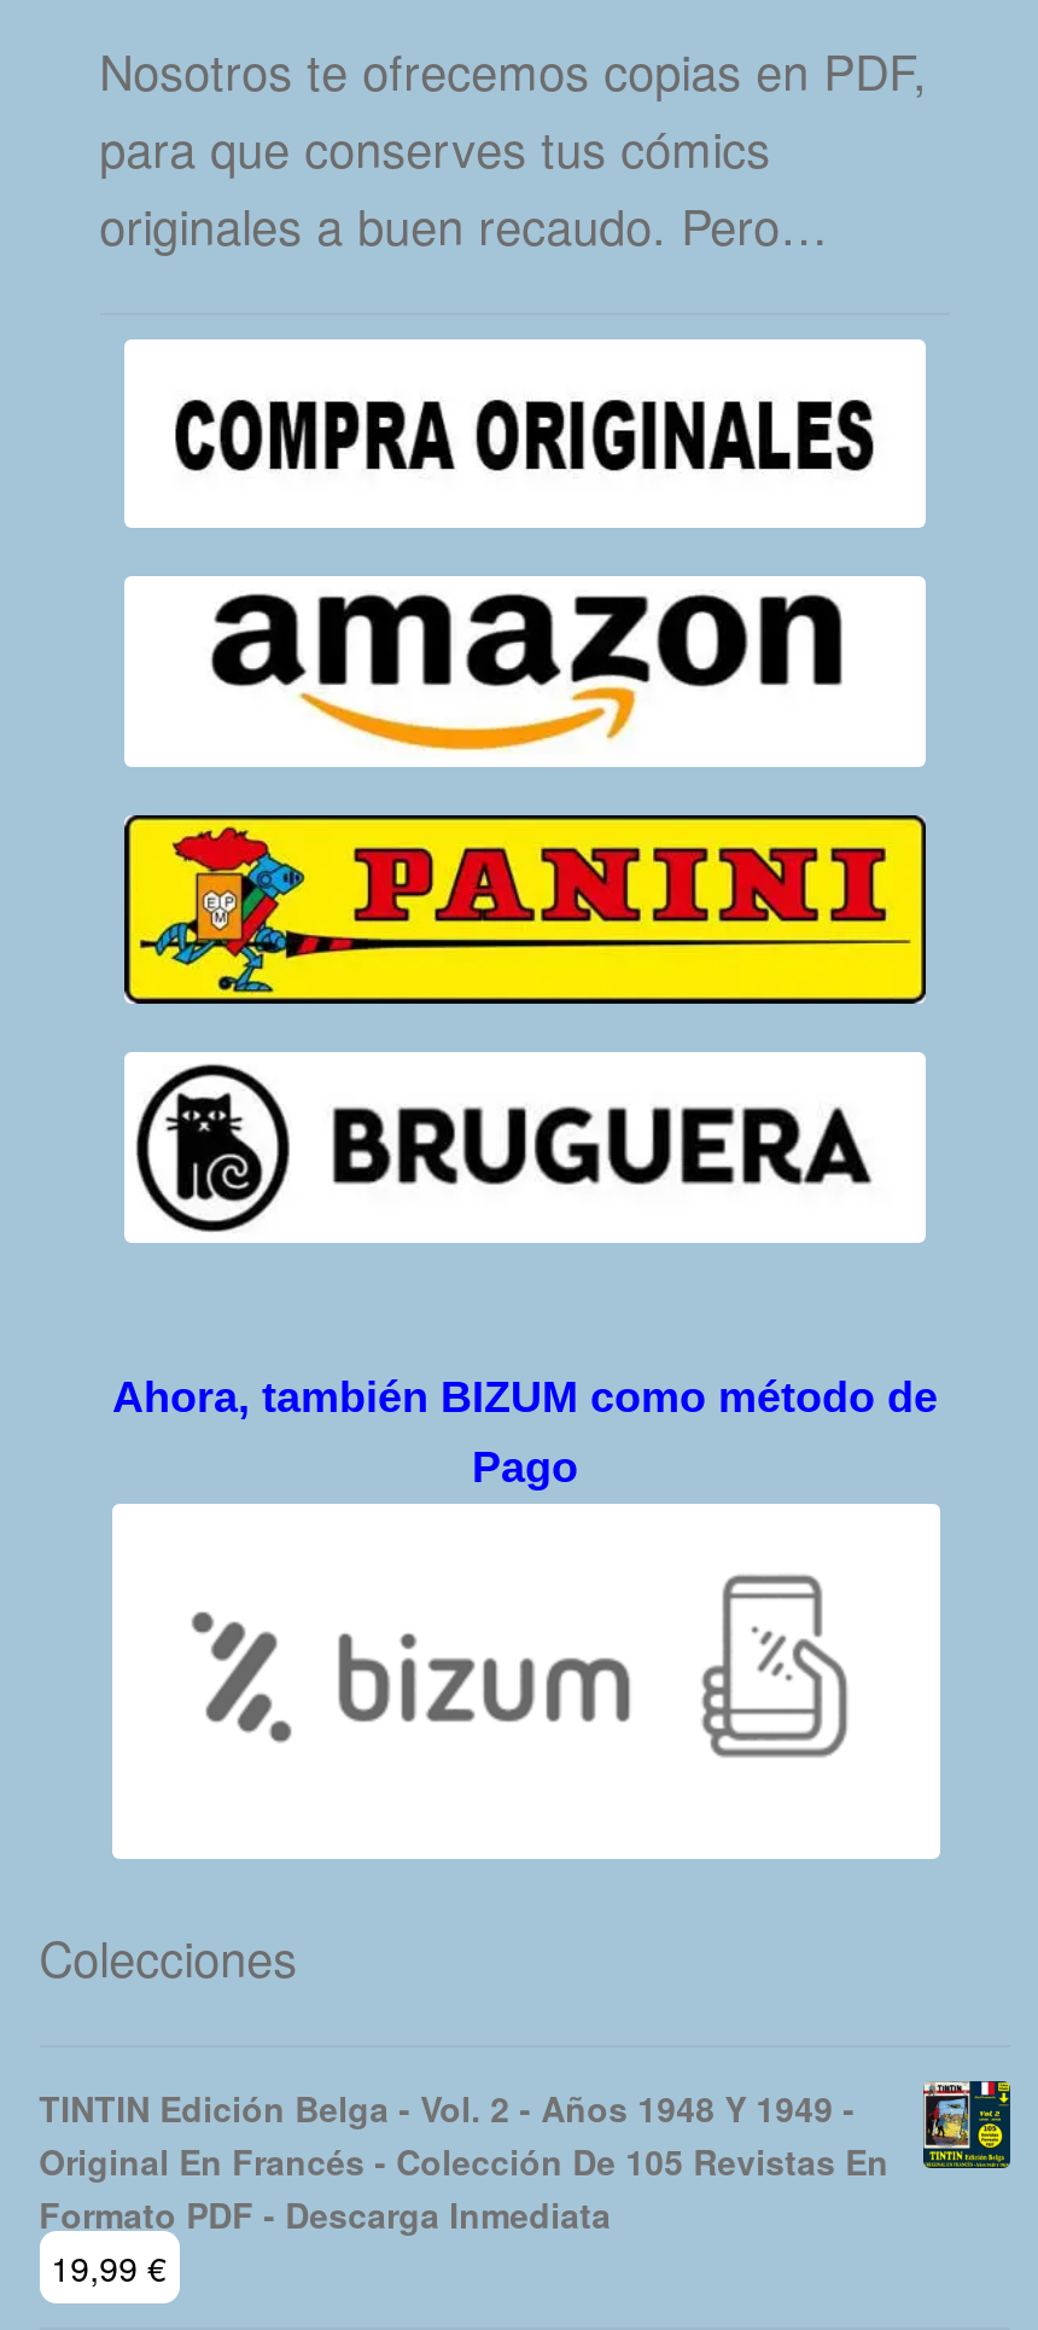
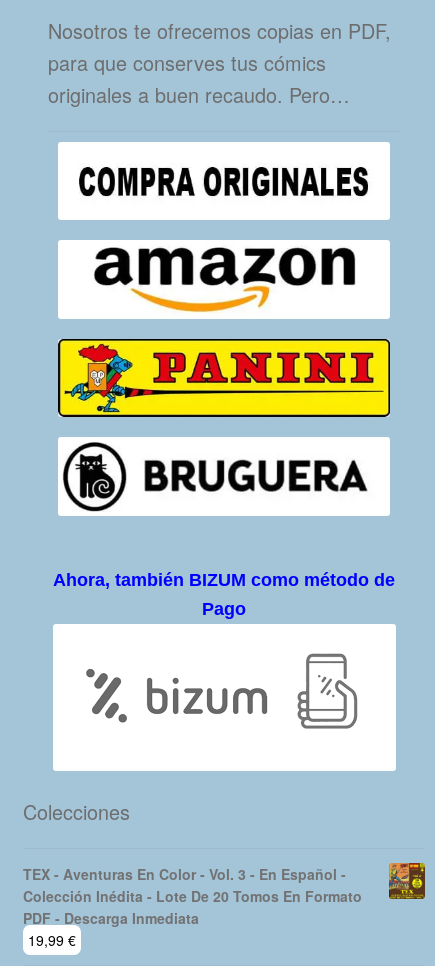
[39,2079,1010,2237] [image] | TINTIN Edición Belga - Vol. 2 - Años 1948 Y 1949 - | Original En Francés - Colección De 105 Revistas En | Formato PDF - Descarga Inmediata -> [23,862,425,928] [image] | TEX - Aventuras En Color - Vol. 3 - En Español - | Colección Inédita - Lote De 20 Tomos En Formato | PDF - Descarga Inmediata

